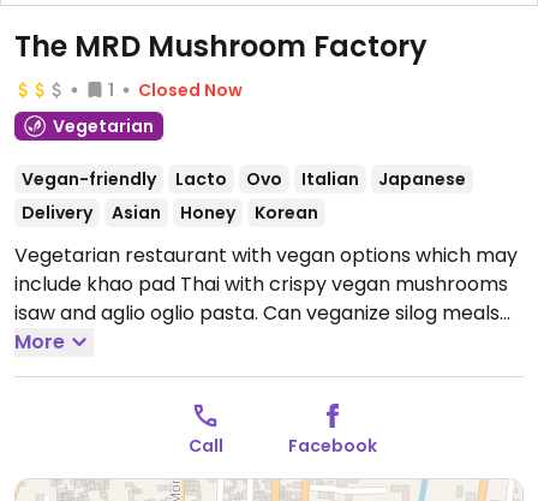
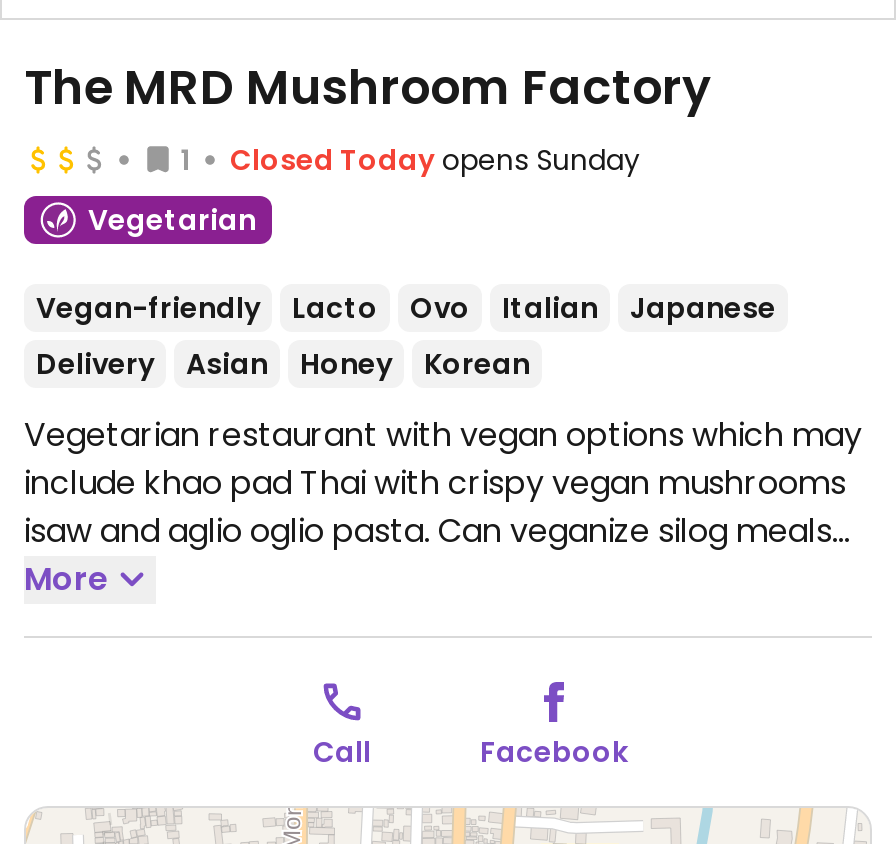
[138,78,243,102] Closed Now -> [230,140,640,180] Closed Today opens Sunday

